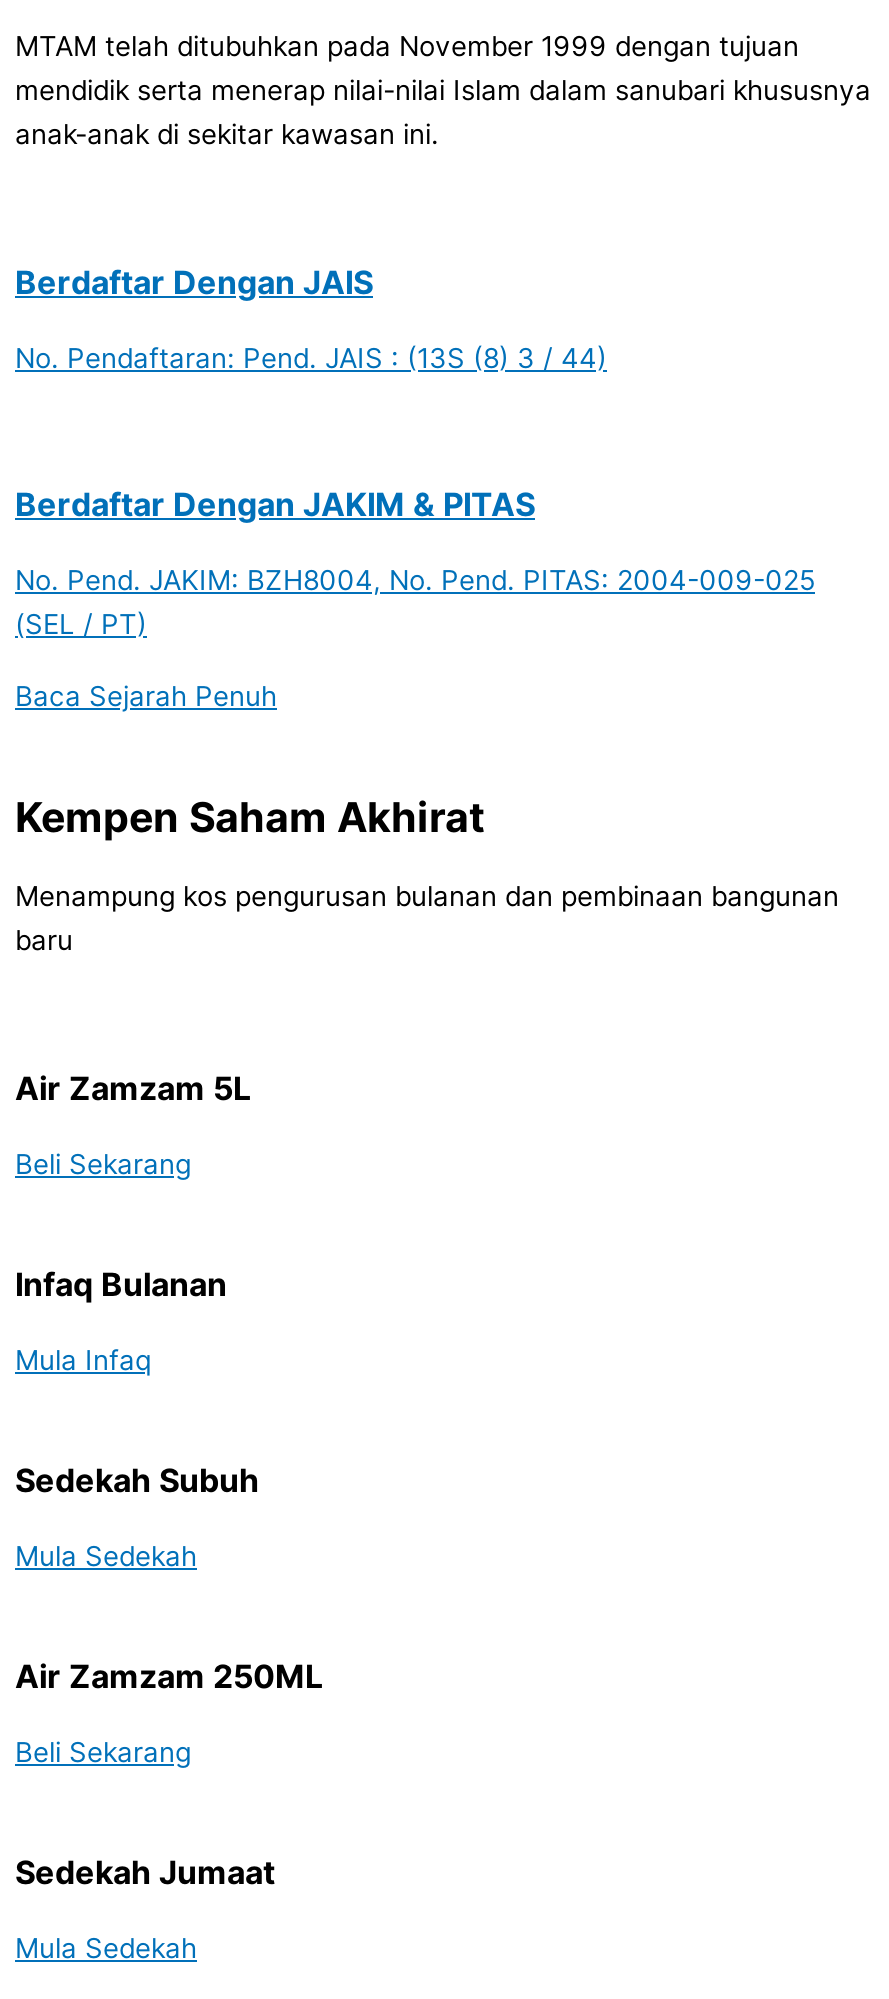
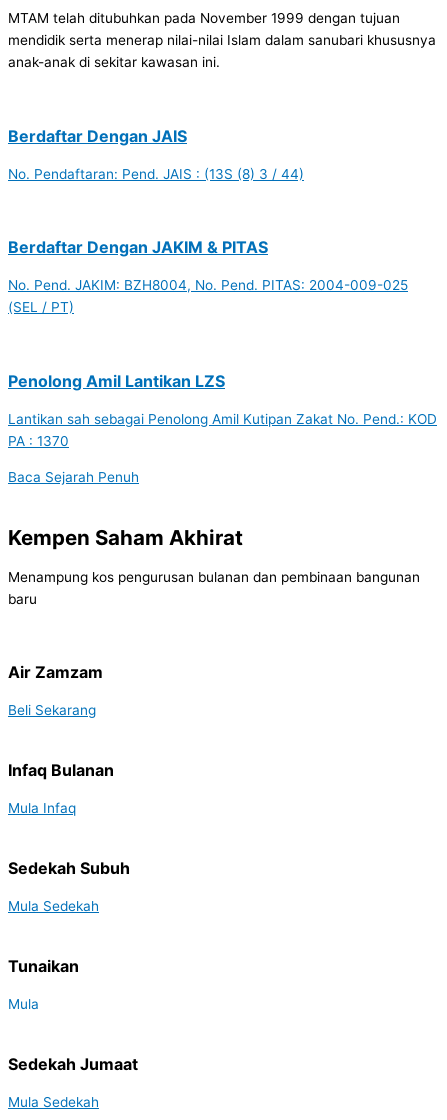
none -> [8,371,437,449] Penolong Amil Lantikan LZS | Lantikan sah sebagai Penolong Amil Kutipan Zakat No. Pend.: KOD | PA : 1370
[15,1067,251,1107] Air Zamzam 5L -> [8,662,103,682] Air Zamzam
[15,1655,323,1695] Air Zamzam 250ML -> [8,956,79,976] Tunaikan
[15,1735,191,1767] Beli Sekarang -> [8,996,39,1012] Mula

